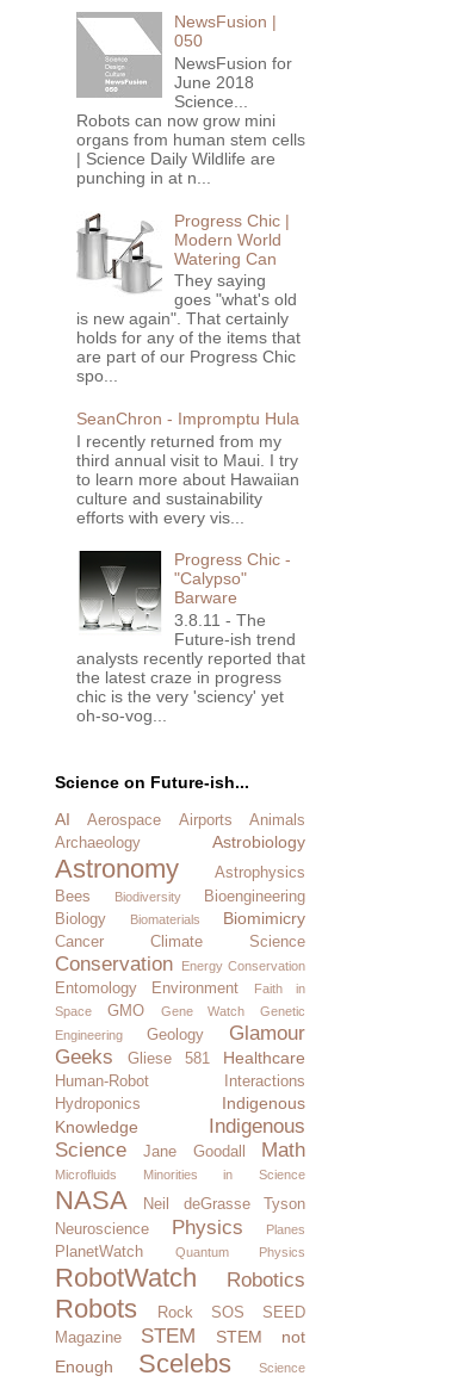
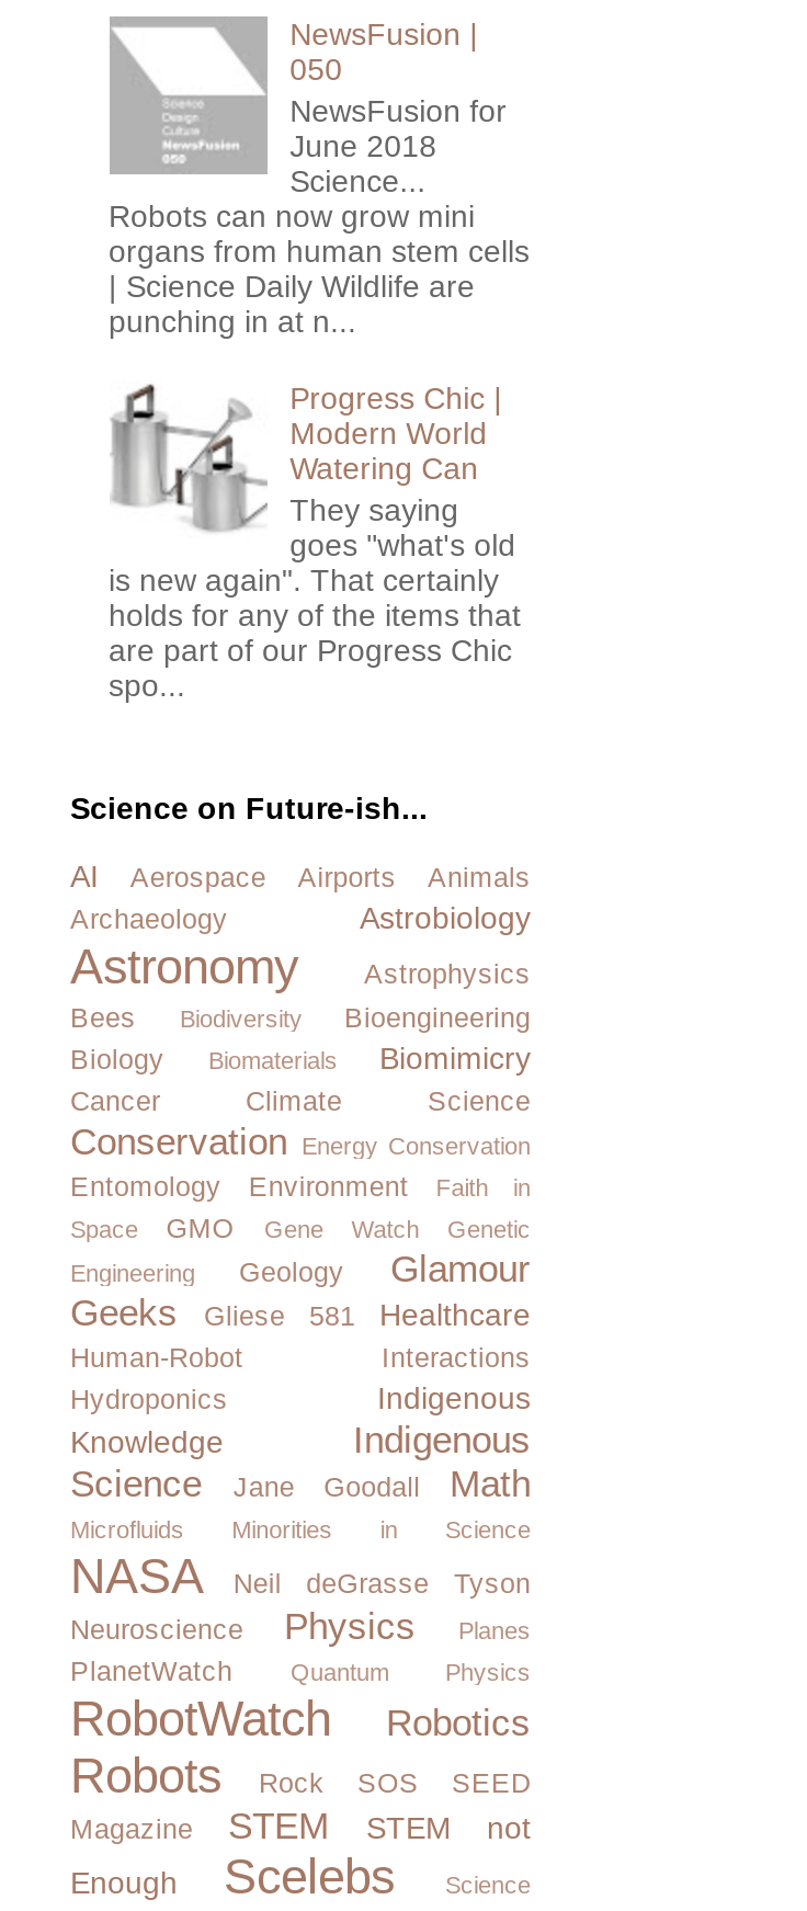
[76,409,305,725] [image] | SeanChron - Impromptu Hula | I recently returned from my | third annual visit to Maui. I try | to learn more about Hawaiian | culture and sustainability | efforts with every vis... | Progress Chic - | "Calypso" | Barware | 3.8.11 - The | Future-ish trend | analysts recently reported that | the latest craze in progress | chic is the very 'sciency' yet | oh-so-vog... -> none

